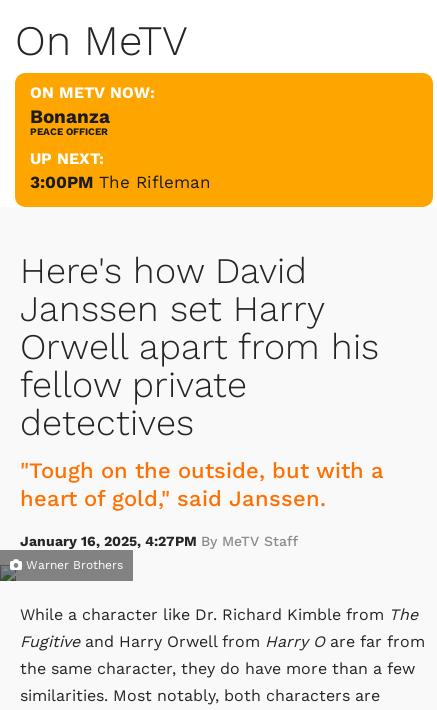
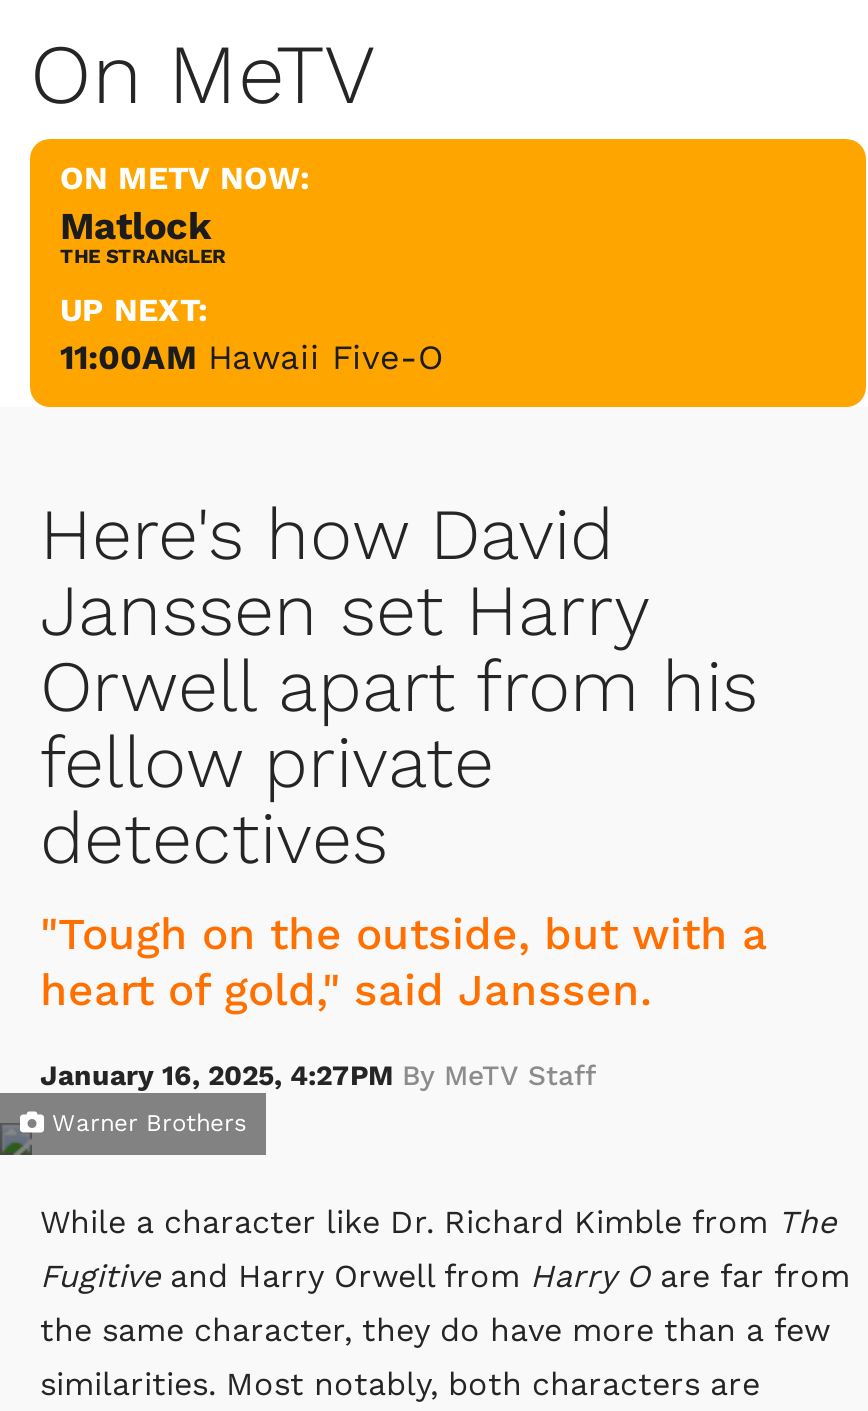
[30,104,110,136] Bonanza | PEACE OFFICER -> [60,202,226,266] Matlock | THE STRANGLER
[30,171,211,191] 3:00PM The Rifleman -> [60,336,444,376] 11:00AM Hawaii Five-O

